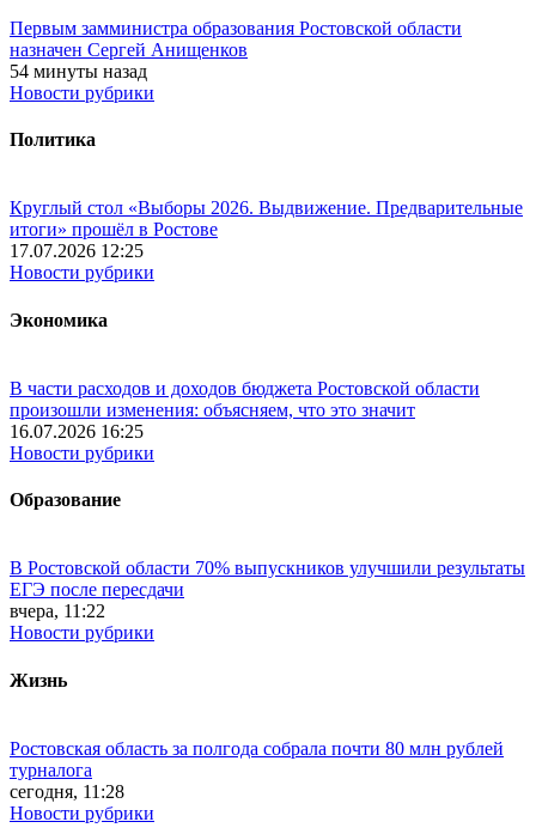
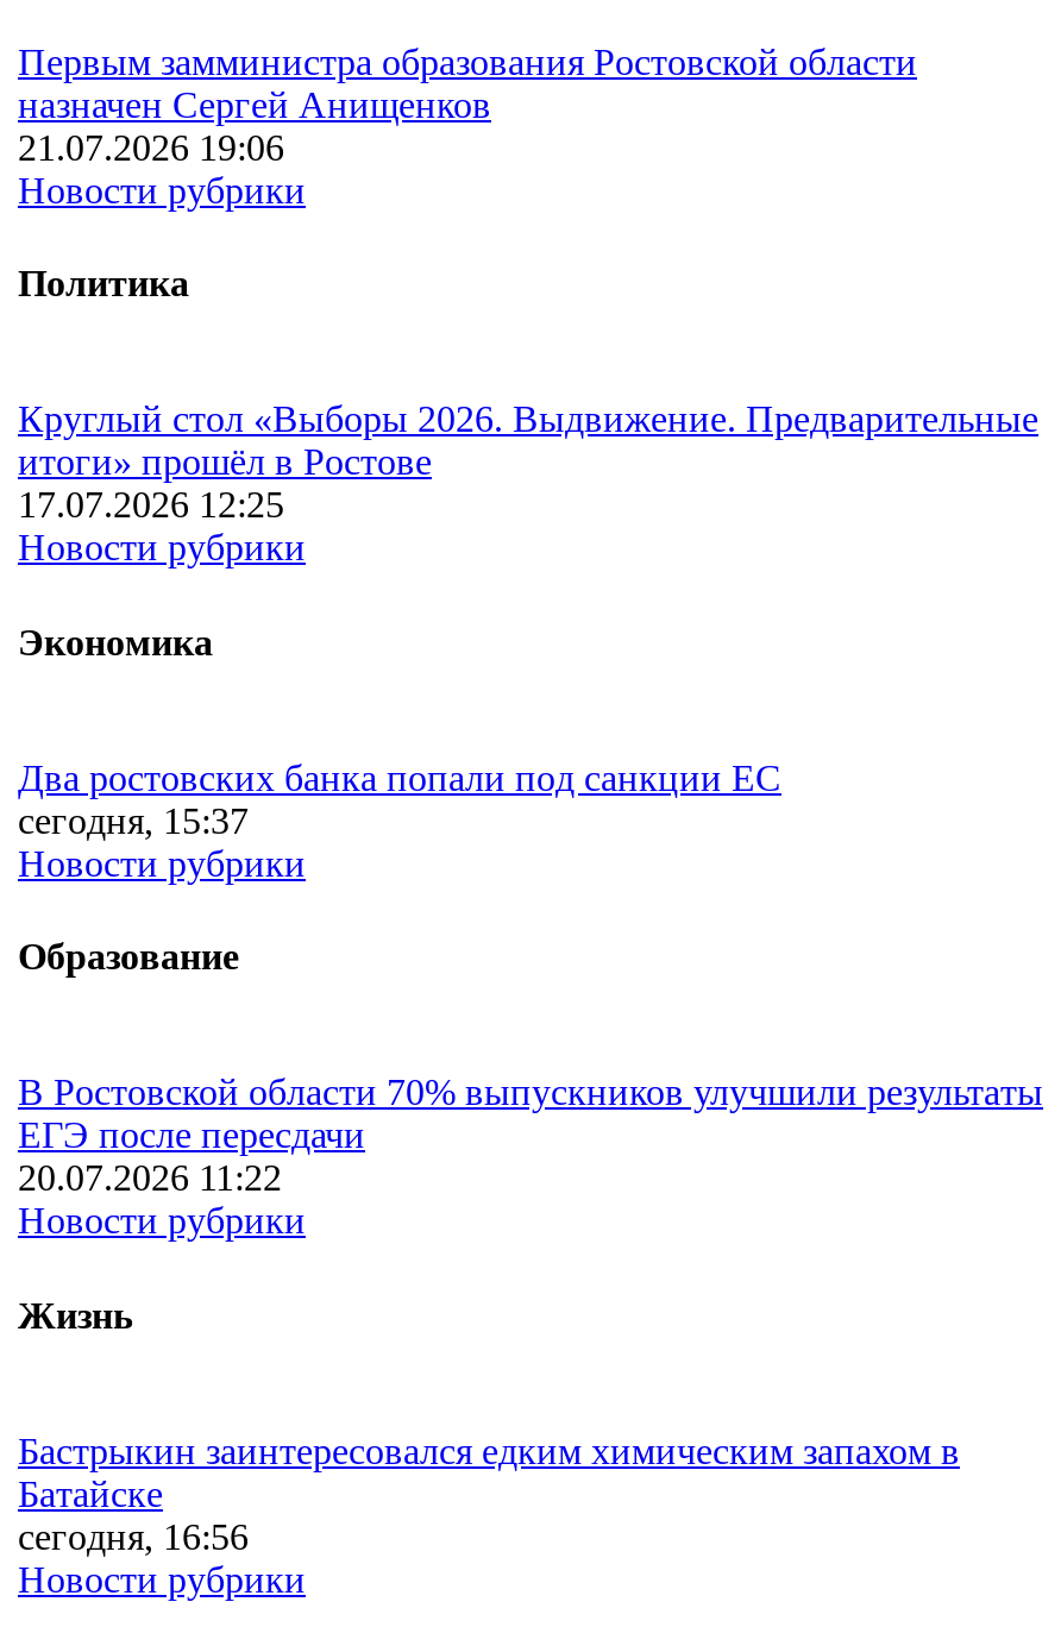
[10,61,147,81] 54 минуты назад -> [18,127,284,167] 21.07.2026 19:06
[10,378,480,441] В части расходов и доходов бюджета Ростовской области | произошли изменения: объясняем, что это значит | 16.07.2026 16:25 -> [18,757,781,840] Два ростовских банка попали под санкции ЕС | сегодня, 15:37
[10,601,105,621] вчера, 11:22 -> [18,1158,282,1198] 20.07.2026 11:22
[10,738,504,802] Ростовская область за полгода собрала почти 80 млн рублей | турналога | сегодня, 11:28 -> [18,1431,960,1557] Бастрыкин заинтересовался едким химическим запахом в | Батайске | сегодня, 16:56

